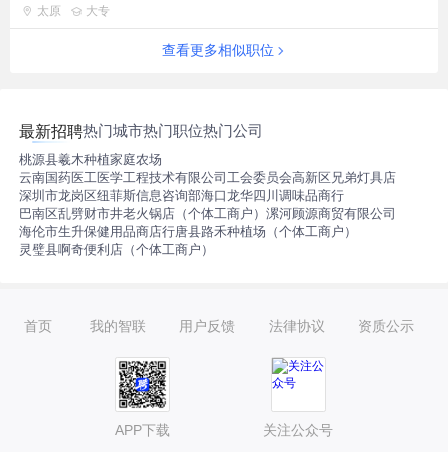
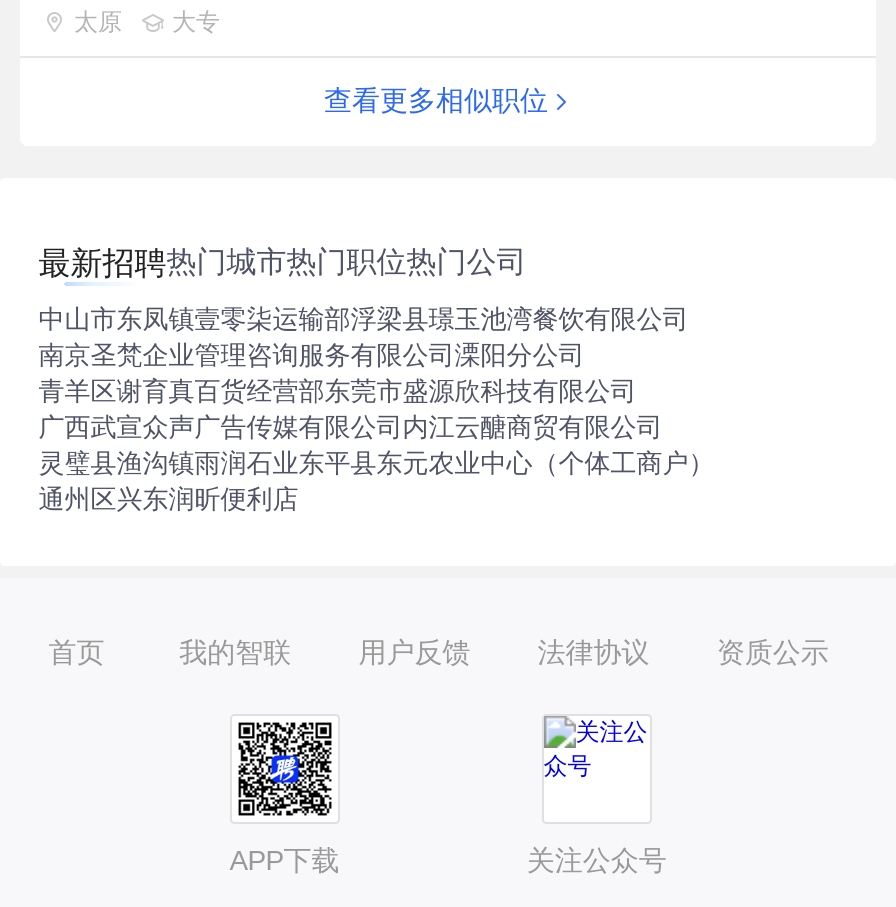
[19,152,396,257] 桃源县羲木种植家庭农场 | 云南国药医工医学工程技术有限公司工会委员会高新区兄弟灯具店 | 深圳市龙岗区纽菲斯信息咨询部海口龙华四川调味品商行 | 巴南区乱劈财市井老火锅店（个体工商户）漯河顾源商贸有限公司 | 海伦市生升保健用品商店行唐县路禾种植场（个体工商户） | 灵璧县啊奇便利店（个体工商户） -> [38,305,714,515] 中山市东凤镇壹零柒运输部浮梁县璟玉池湾餐饮有限公司 | 南京圣梵企业管理咨询服务有限公司溧阳分公司 | 青羊区谢育真百货经营部东莞市盛源欣科技有限公司 | 广西武宣众声广告传媒有限公司内江云醣商贸有限公司 | 灵璧县渔沟镇雨润石业东平县东元农业中心（个体工商户） | 通州区兴东润昕便利店

